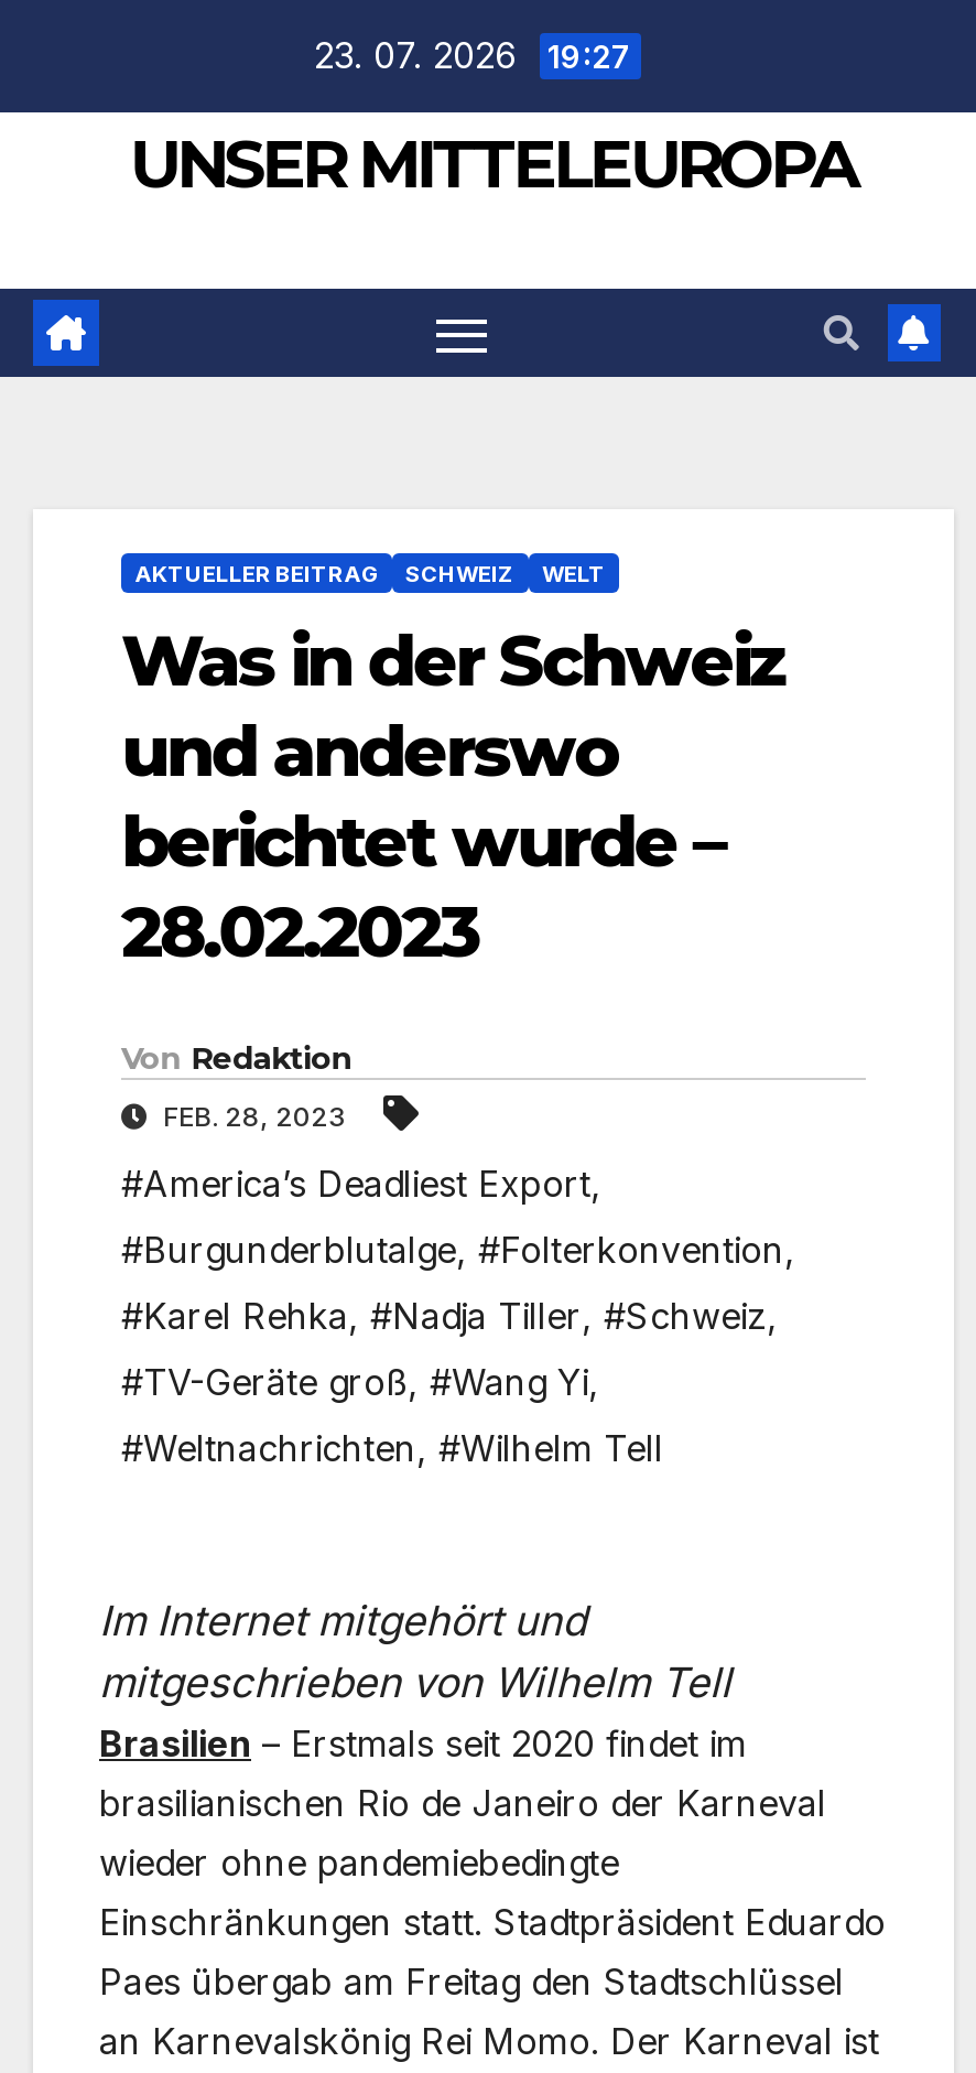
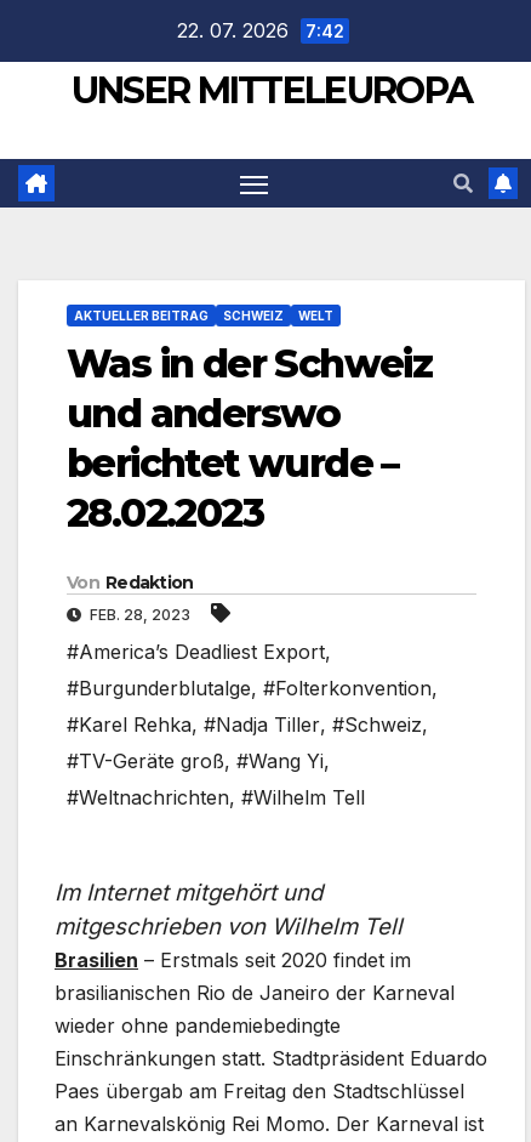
[314,33,631,77] 23. 07. 2026 19:27 -> [176,18,344,42] 22. 07. 2026 7:42

